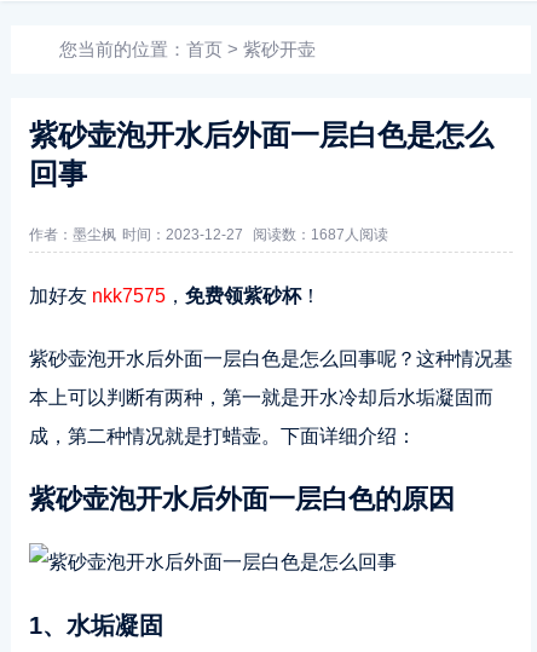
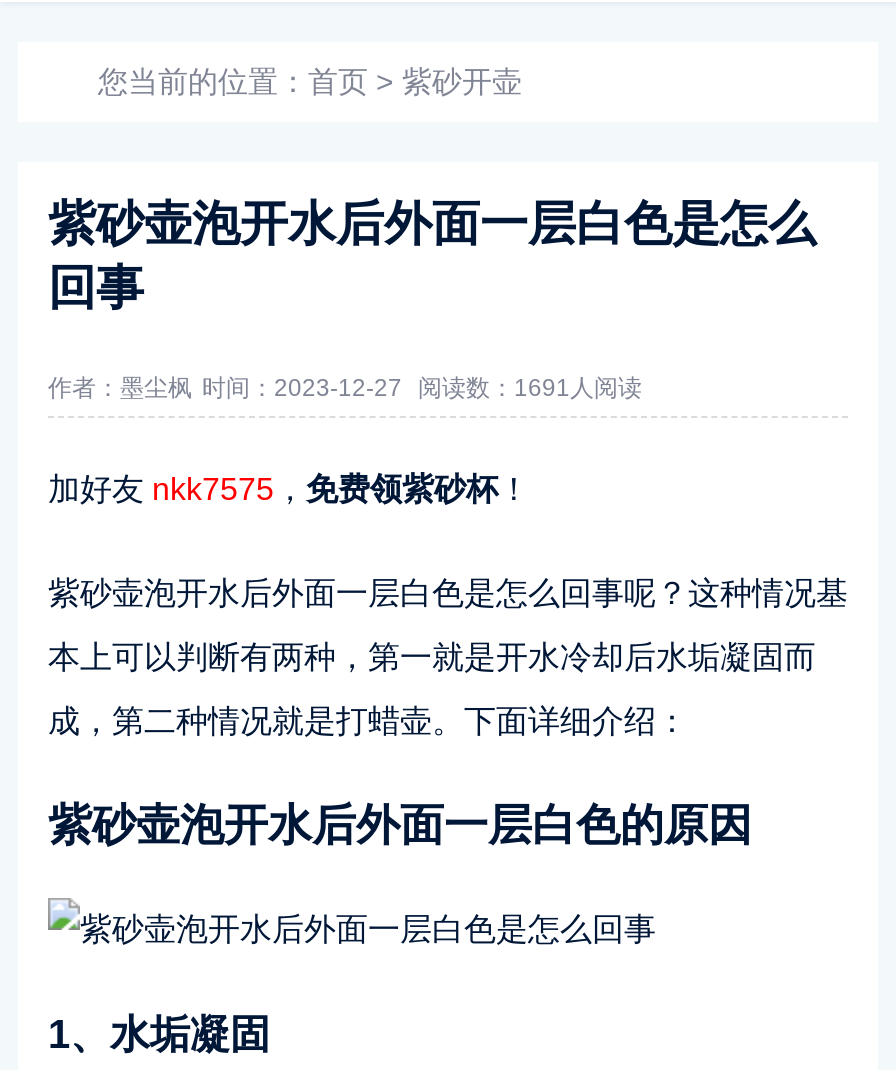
[29,226,388,243] 作者：墨尘枫 时间：2023-12-27 阅读数：1687人阅读 -> [48,374,642,402] 作者：墨尘枫 时间：2023-12-27 阅读数：1691人阅读

